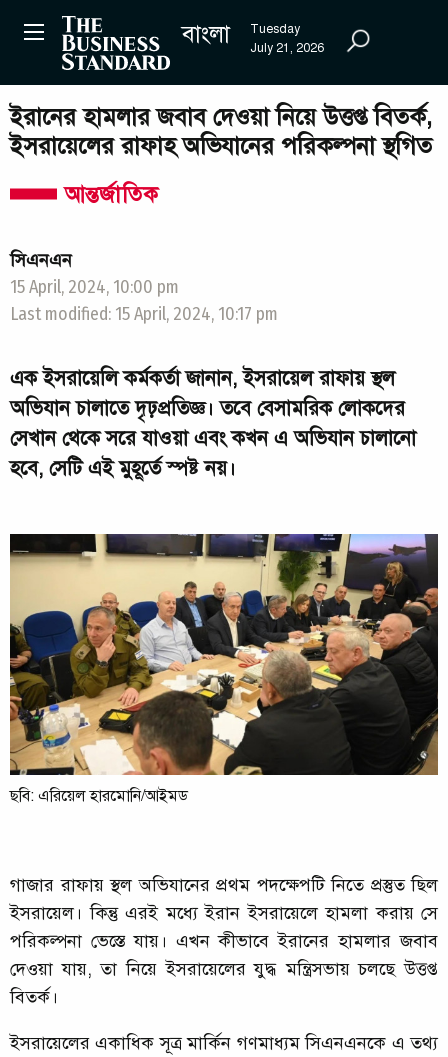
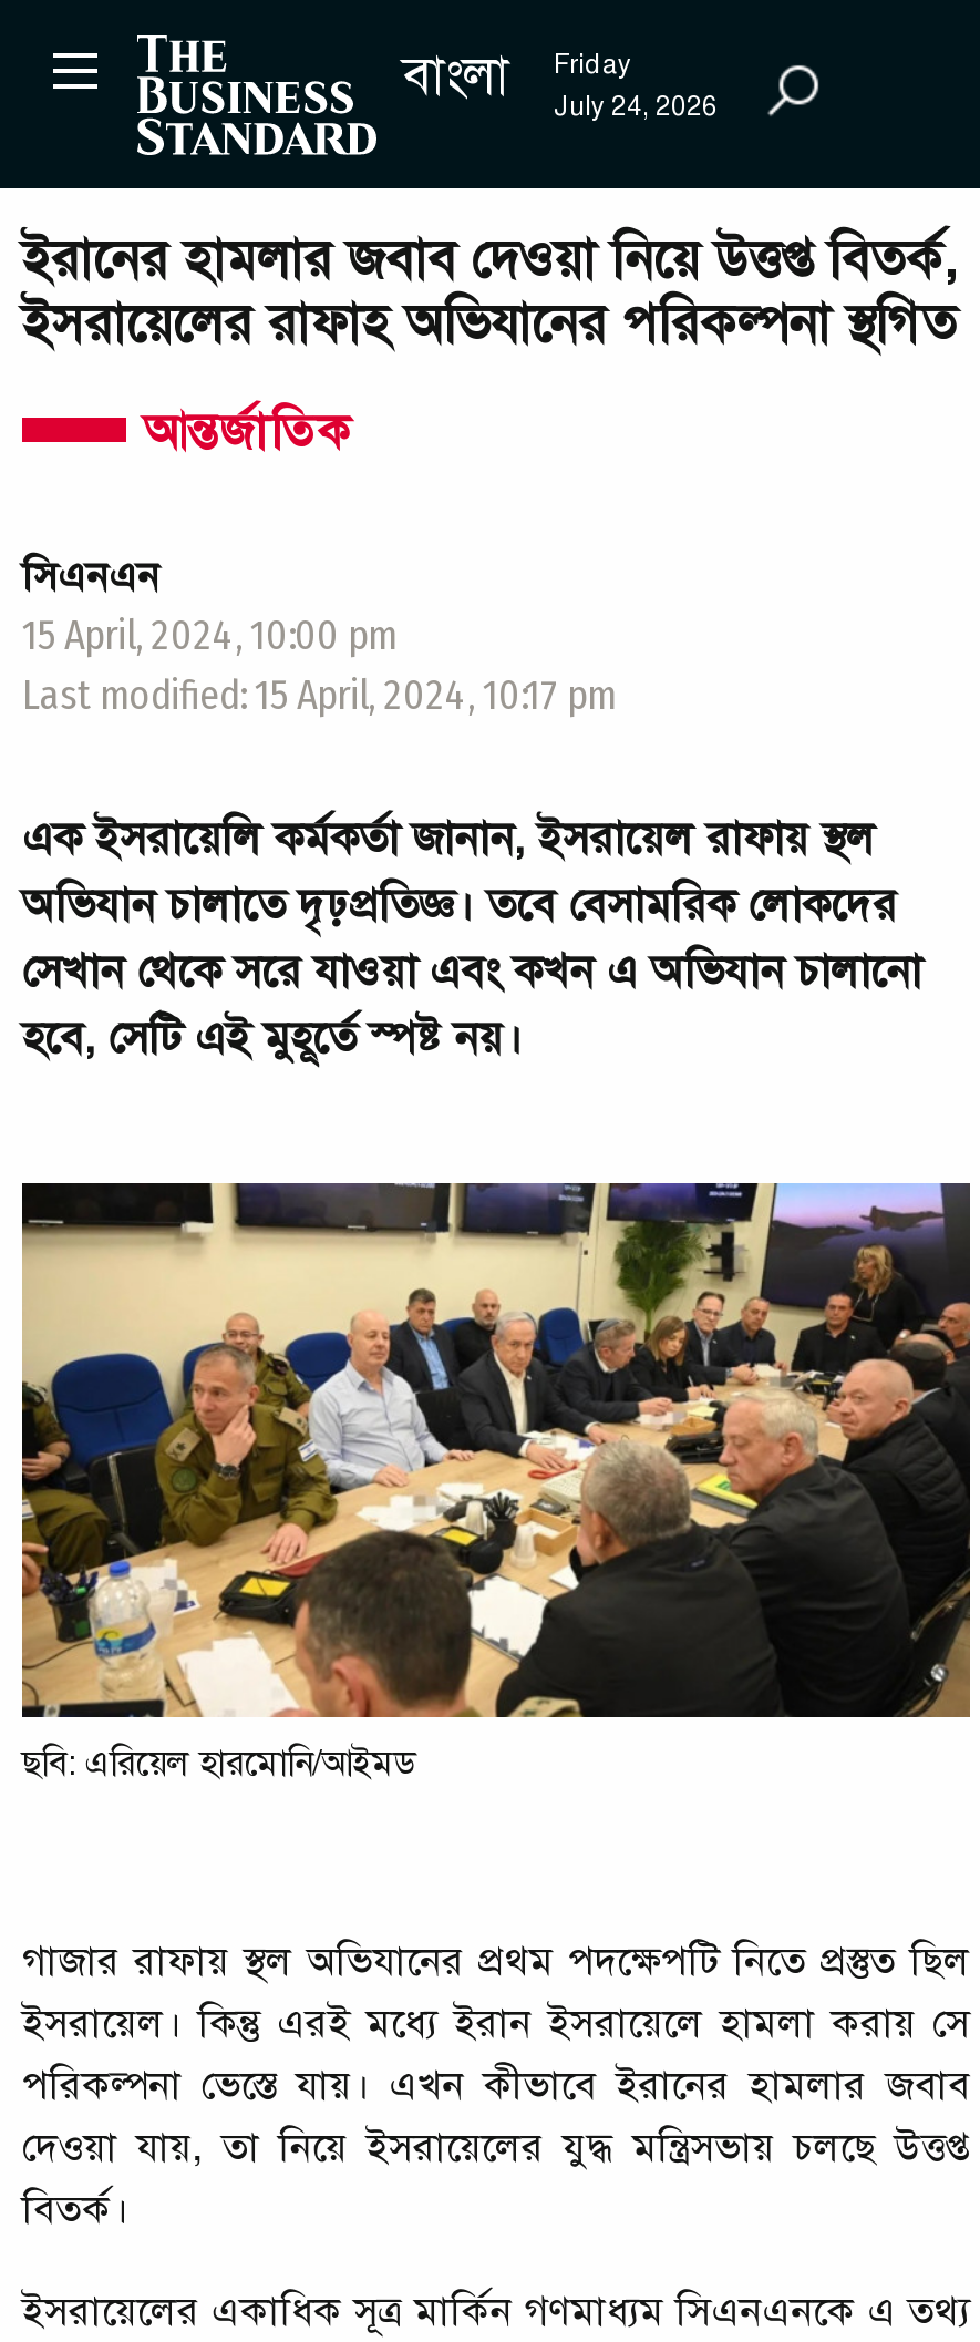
[250,22,324,55] Tuesday | July 21, 2026 -> [554,49,718,122] Friday | July 24, 2026

